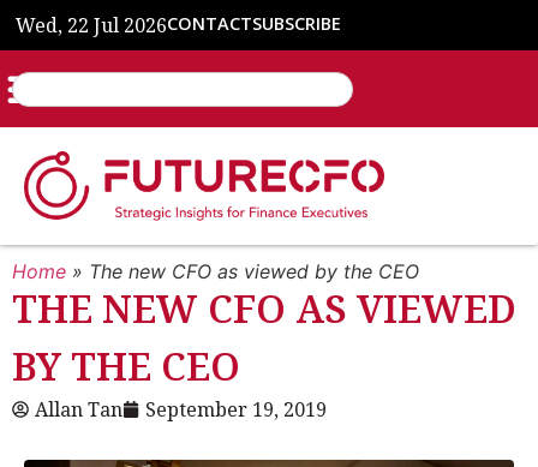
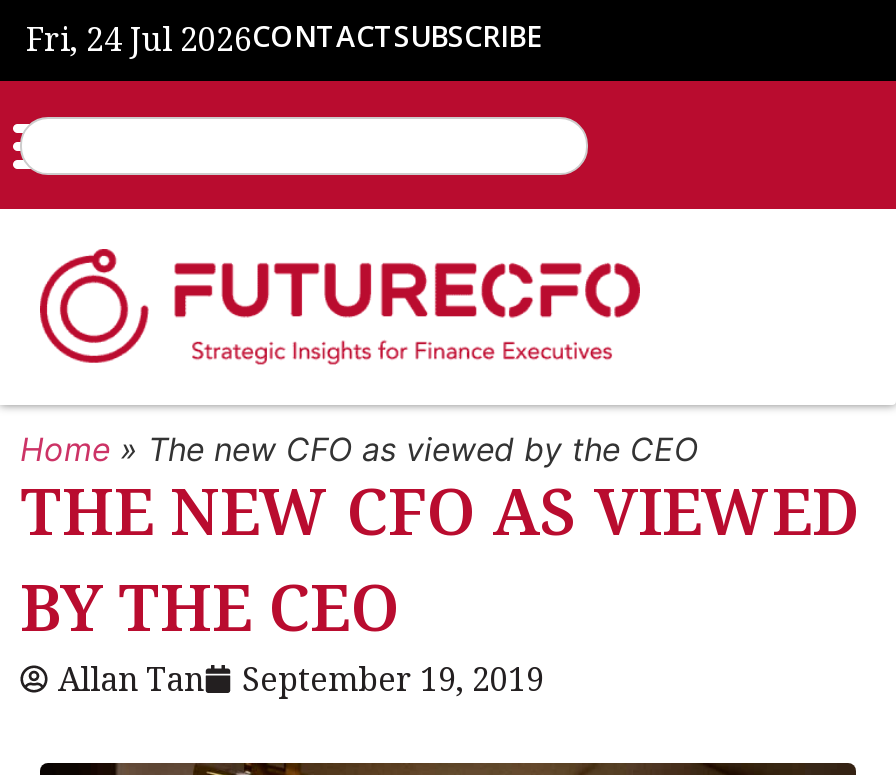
[16,12,341,38] Wed, 22 Jul 2026CONTACTSUBSCRIBE -> [26,17,542,61] Fri, 24 Jul 2026CONTACTSUBSCRIBE

